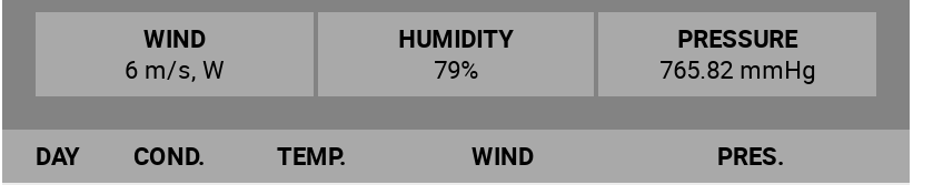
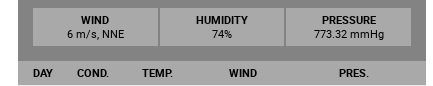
[125,51,225,84] 6 m/s, W -> [67,25,124,40] 6 m/s, NNE
[434,51,478,84] 79% -> [212,25,232,40] 74%
[660,51,815,84] 765.82 mmHg -> [314,25,384,40] 773.32 mmHg

